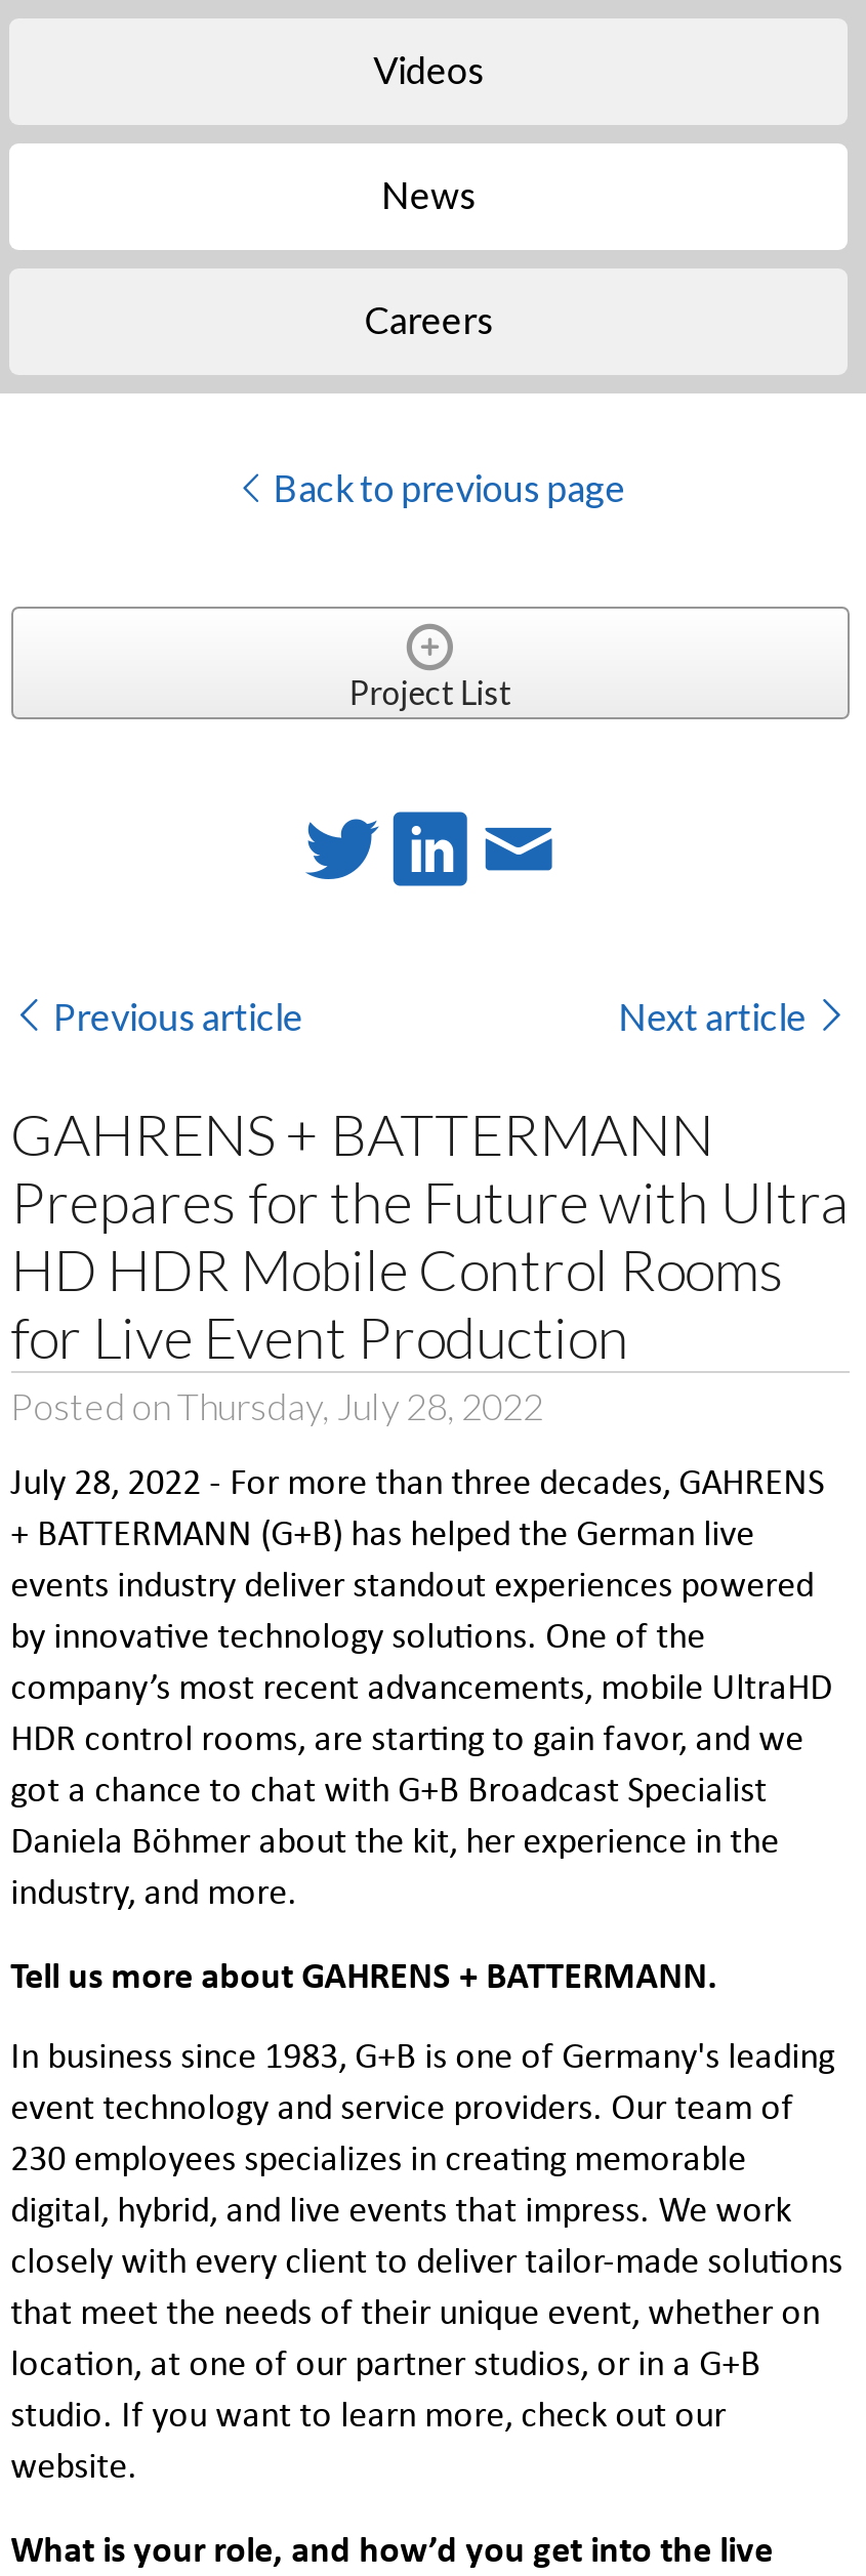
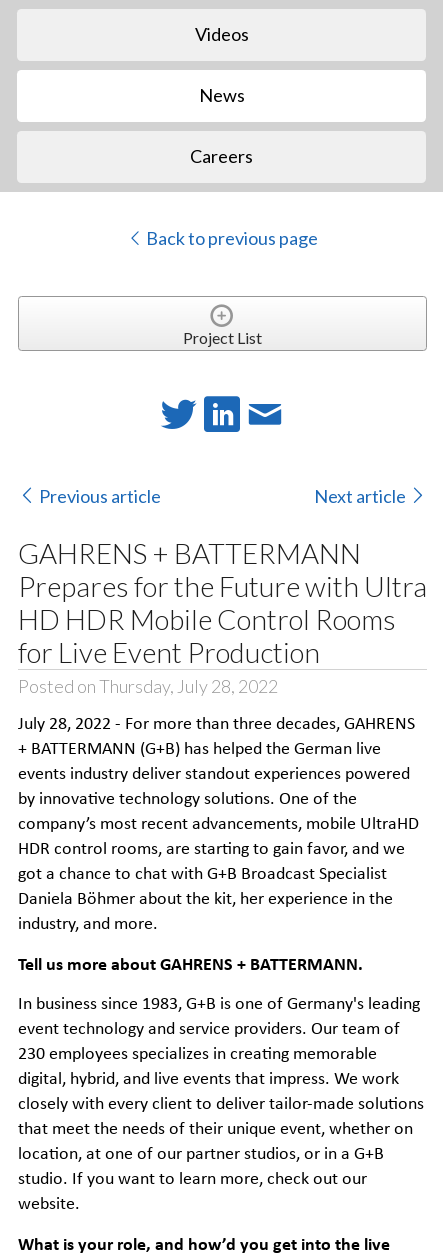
[390,818,489,887] [image] -> [203,400,241,433] [image]

